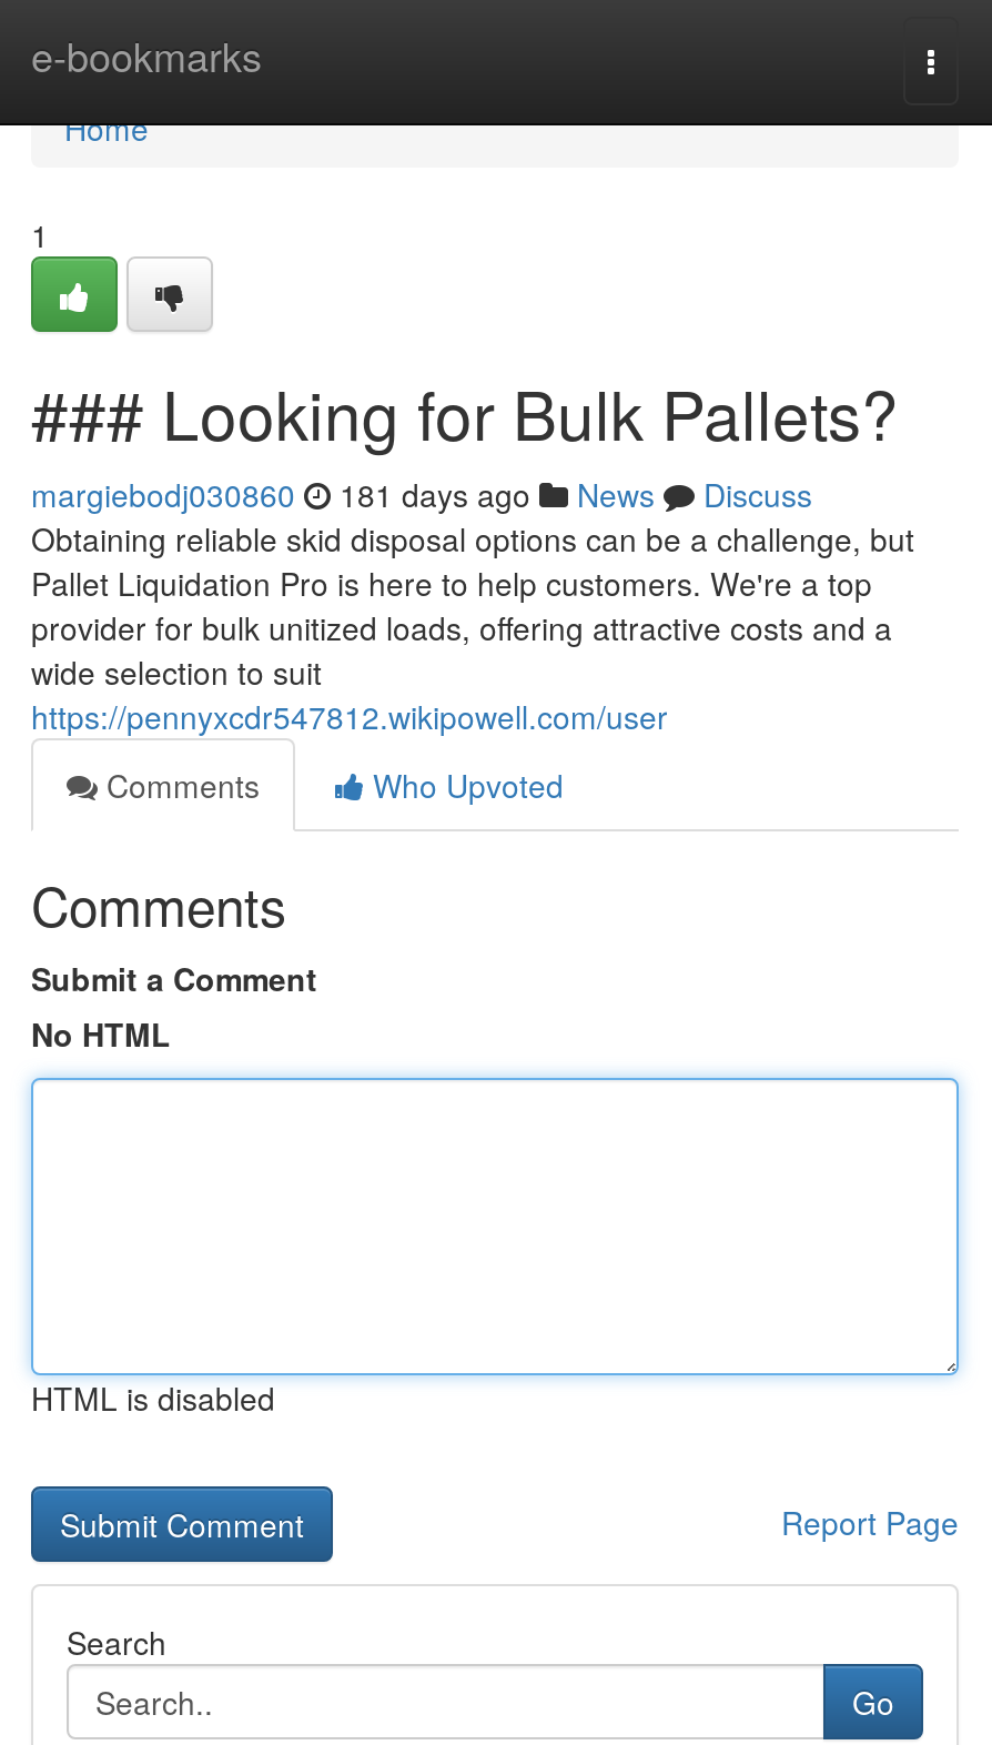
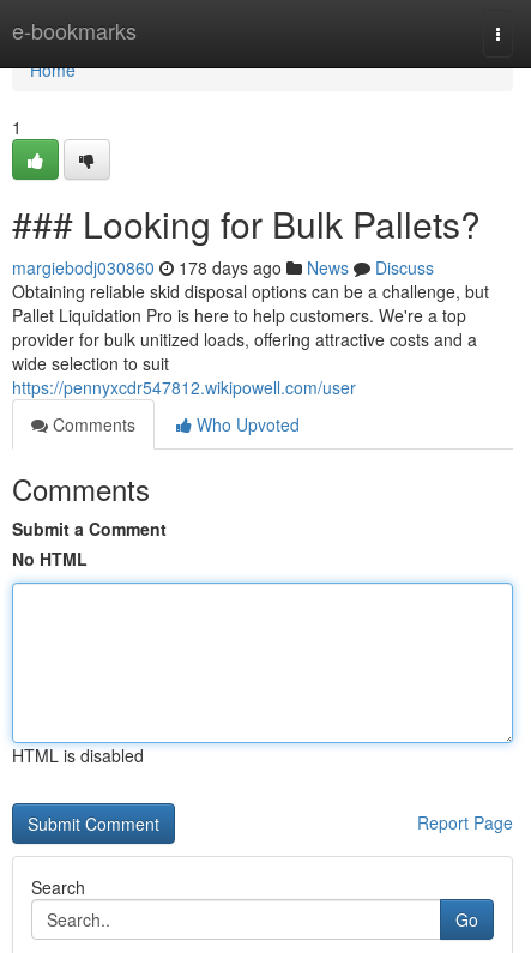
[31,472,812,516] margiebodj030860 181 days ago News Discuss -> [12,255,434,279] margiebodj030860 178 days ago News Discuss

